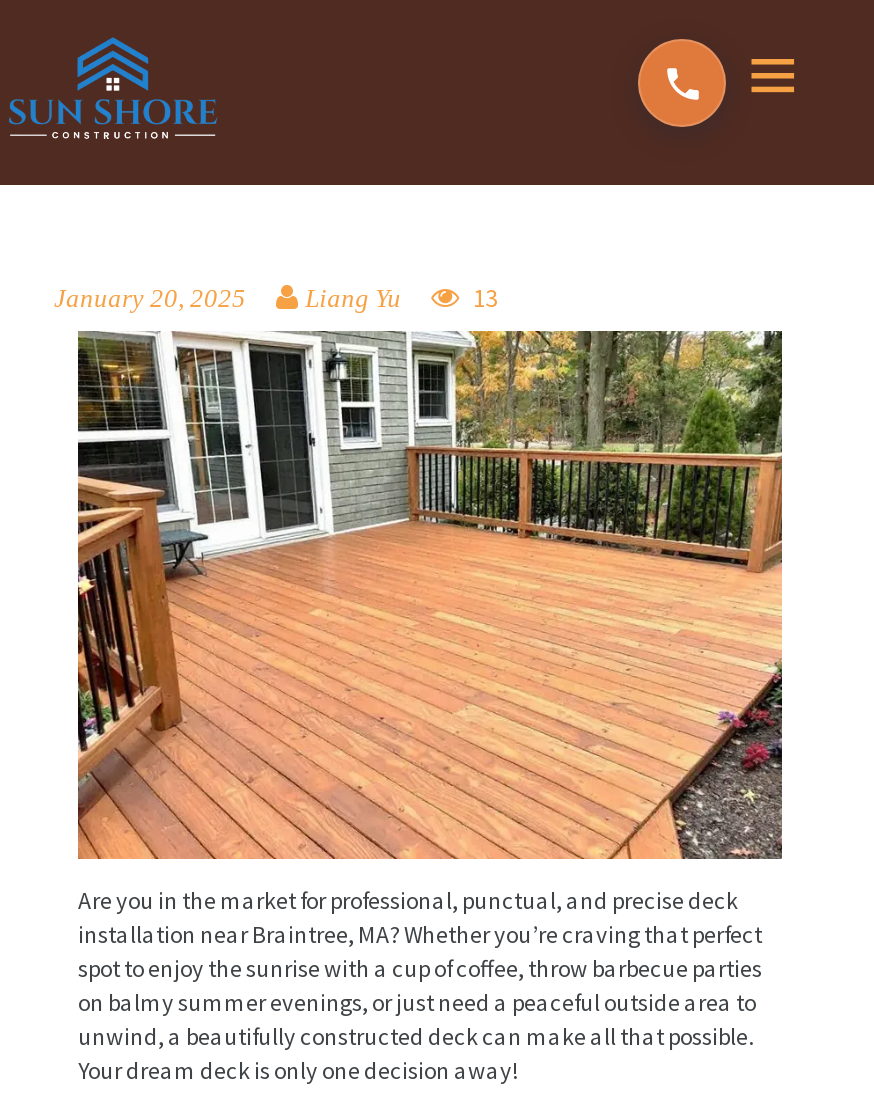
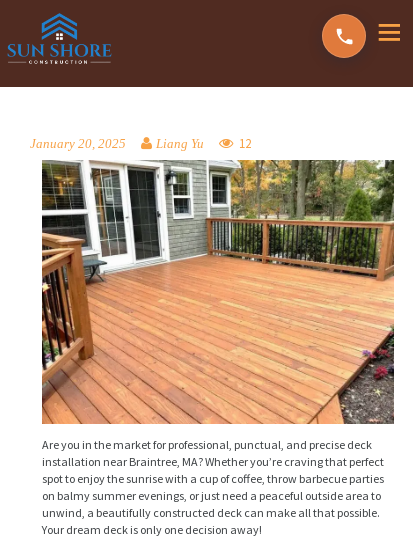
[473,281,497,315] 13 -> [239,135,251,152] 12

